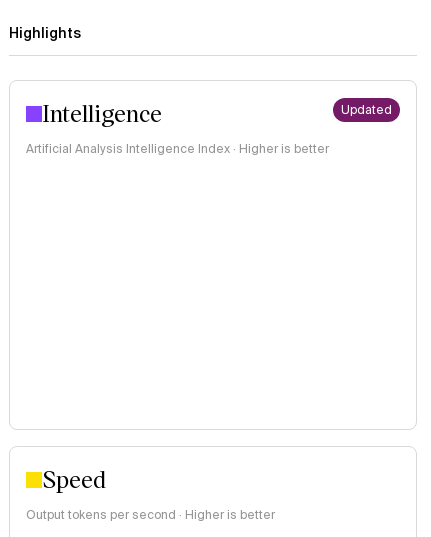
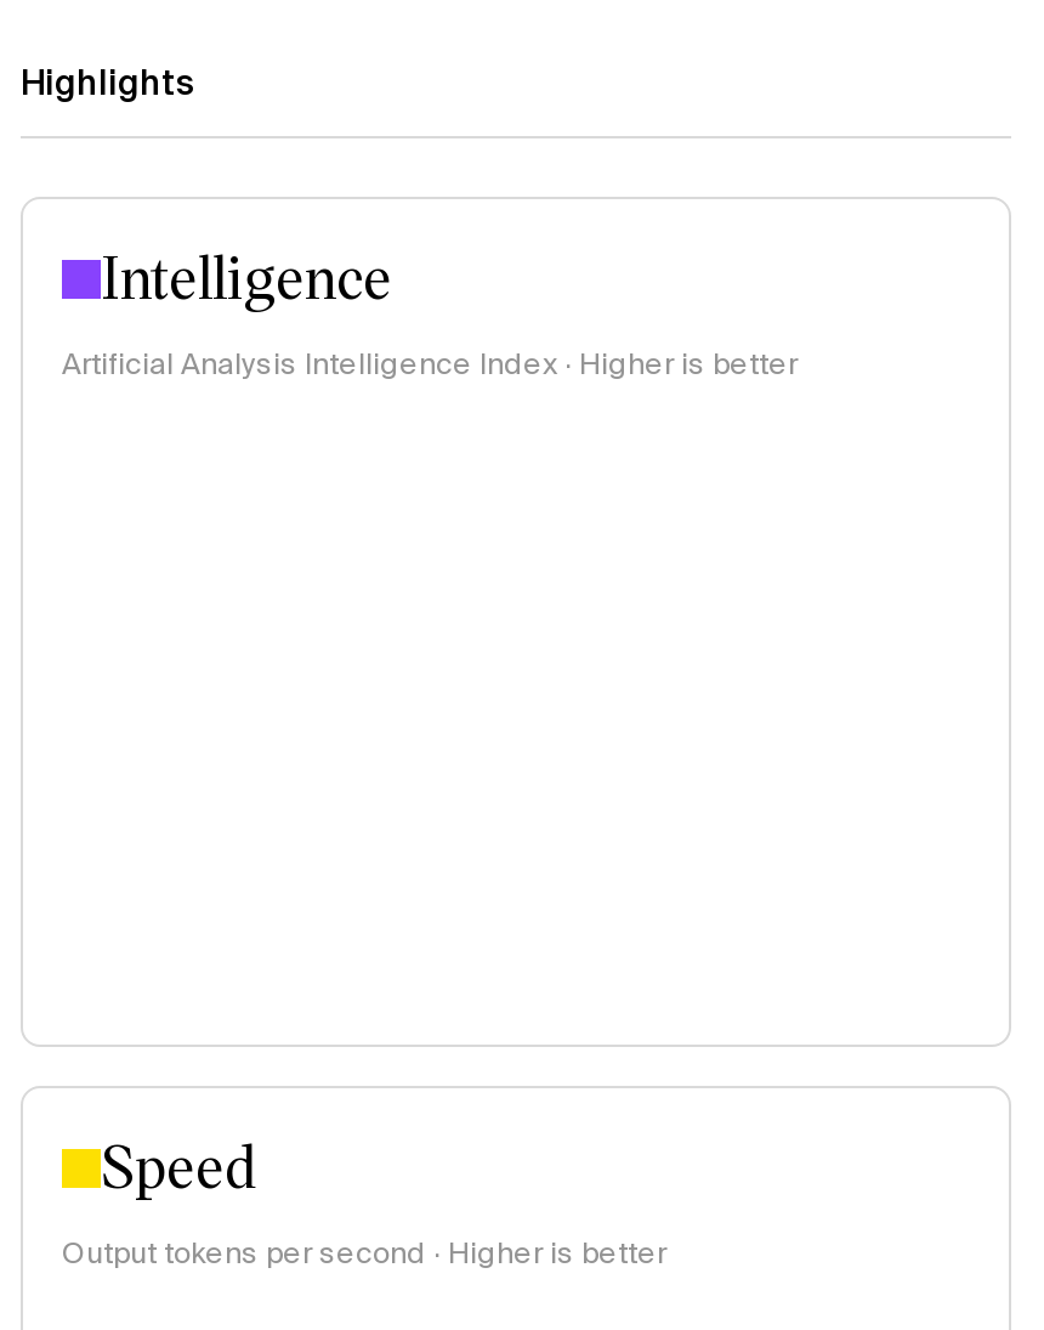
[341,102,392,118] Updated -> none

